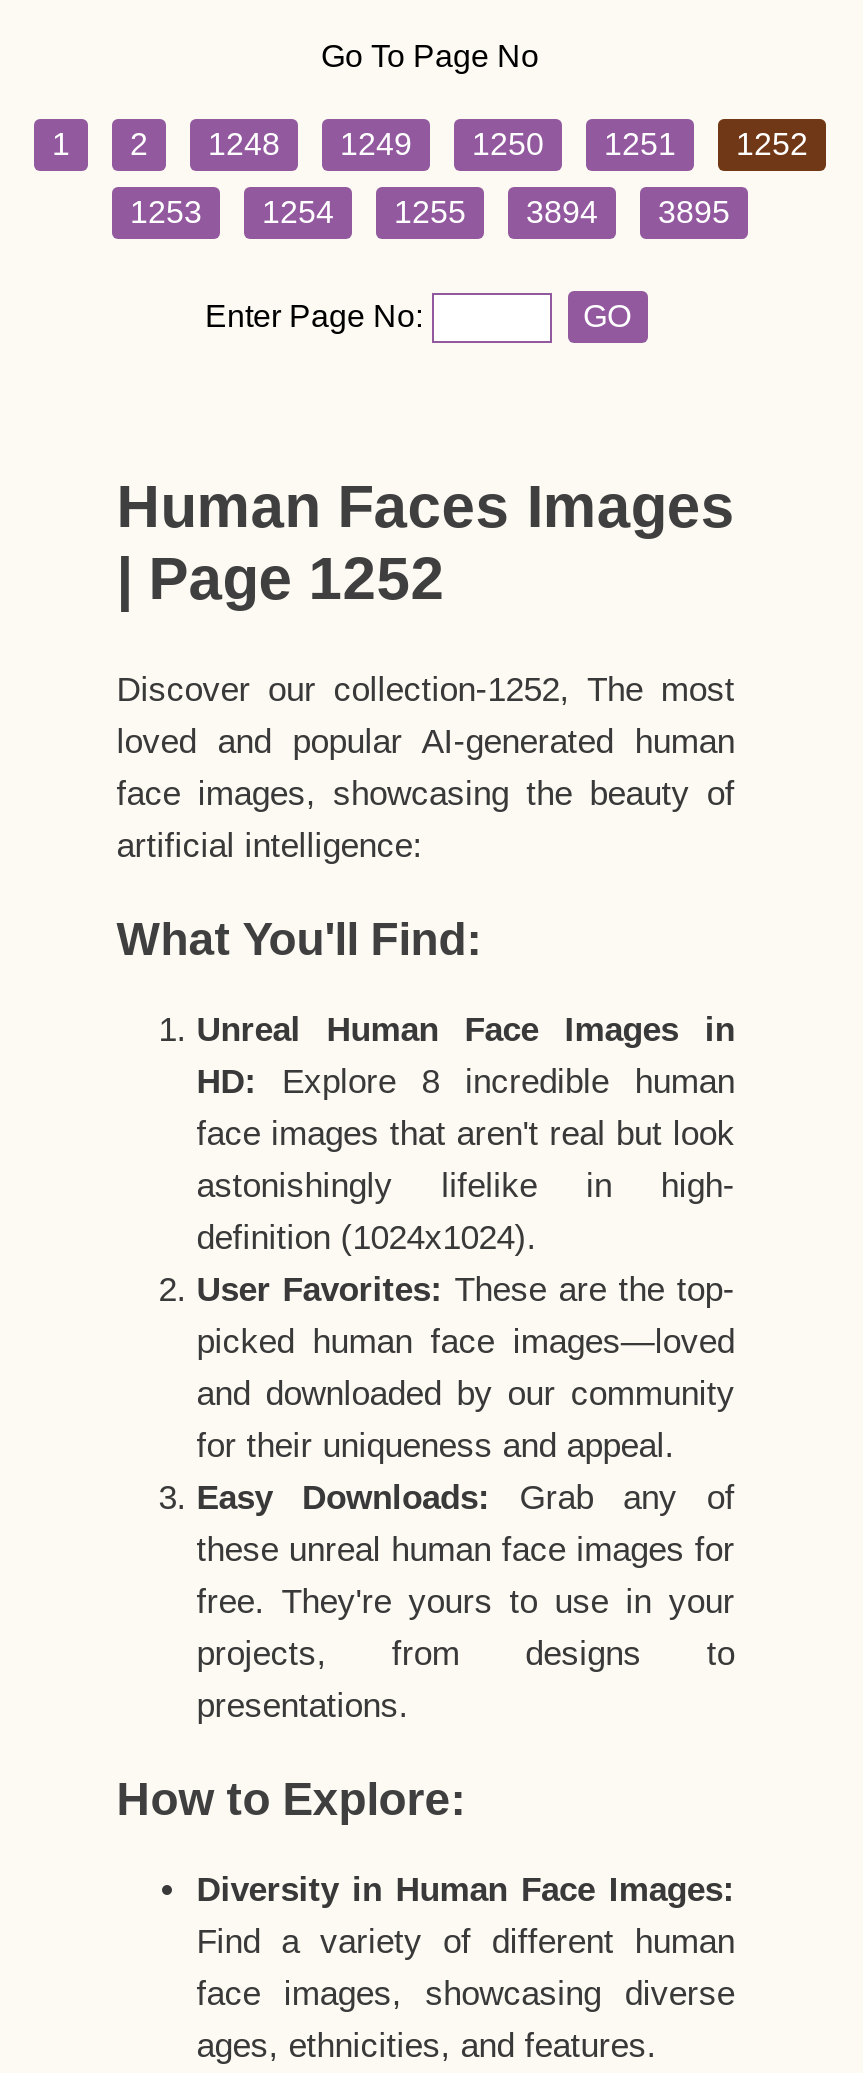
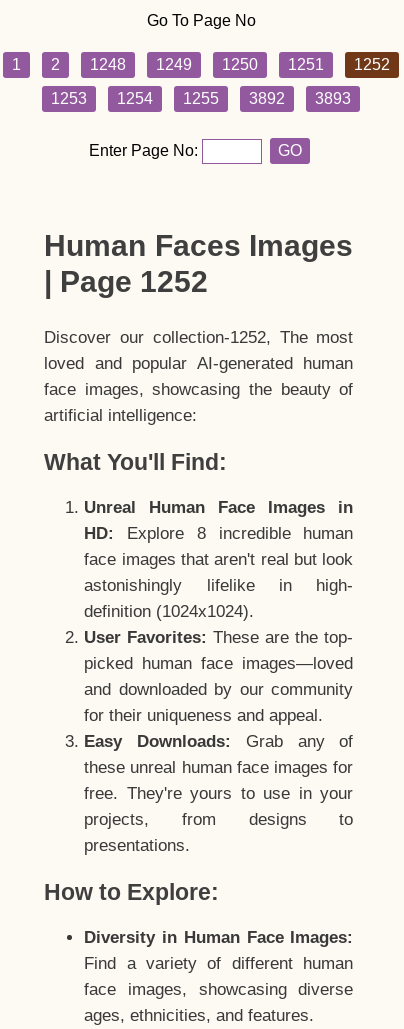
[526,195,598,229] 3894 -> [249,90,285,107] 3892
[658,195,730,229] 3895 -> [315,90,351,107] 3893

